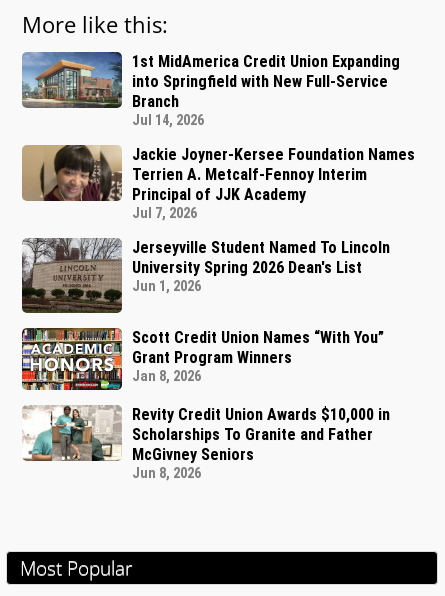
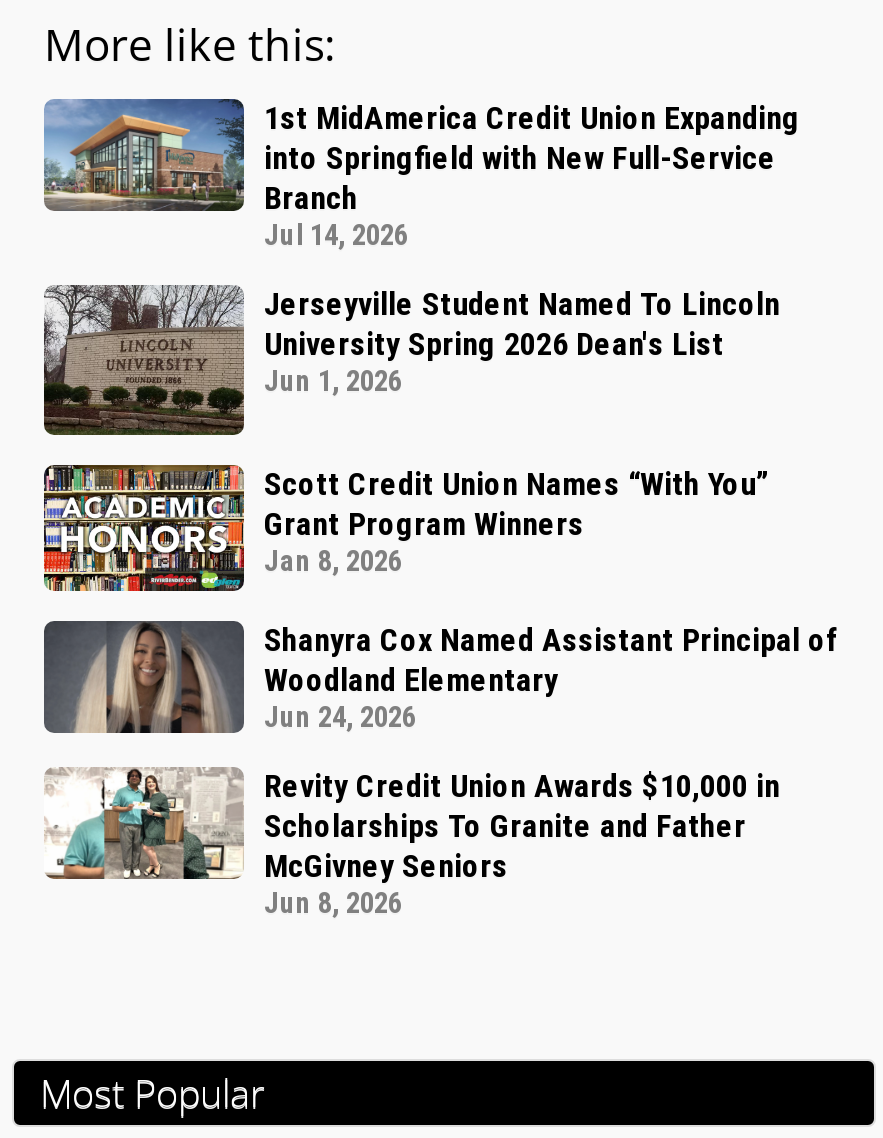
[22,145,415,222] [image] | Jackie Joyner-Kersee Foundation Names | Terrien A. Metcalf-Fennoy Interim | Principal of JJK Academy | Jul 7, 2026 -> none
moved [20,235,390,385] -> [40,280,780,579]: [image] | Jerseyville Student Named To Lincoln | University Spring 2026 Dean's List | Jun 1, 2026 | Scott Credit Union Names “With You” | Grant Program Winners | Jan 8, 2026
none -> [42,620,840,734] [image] | Shanyra Cox Named Assistant Principal of | Woodland Elementary | Jun 24, 2026

